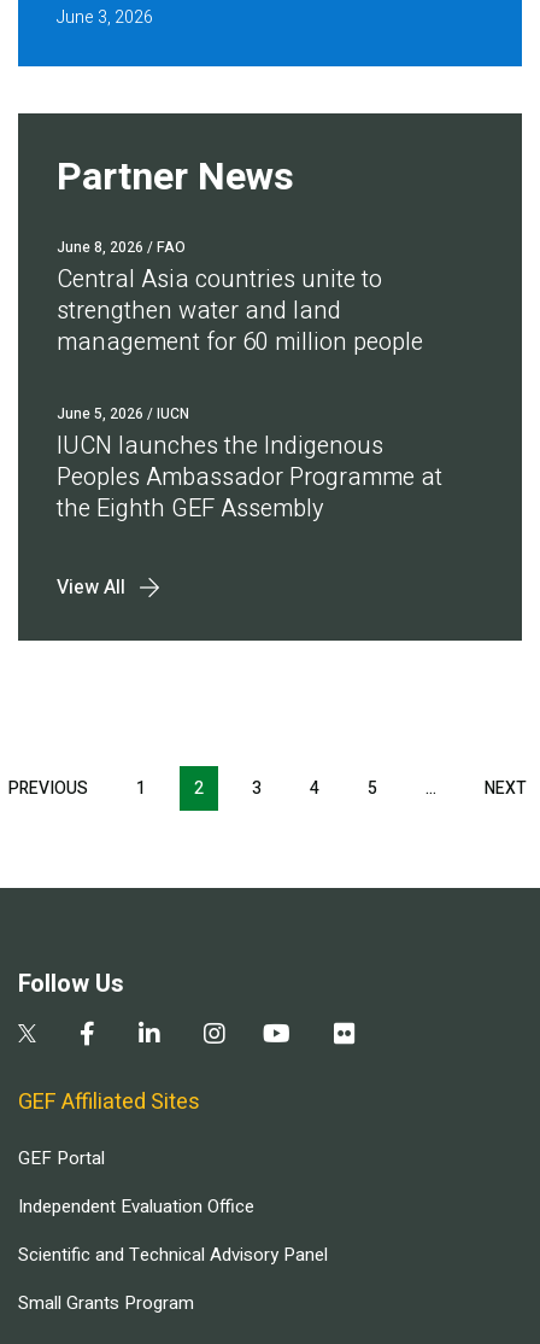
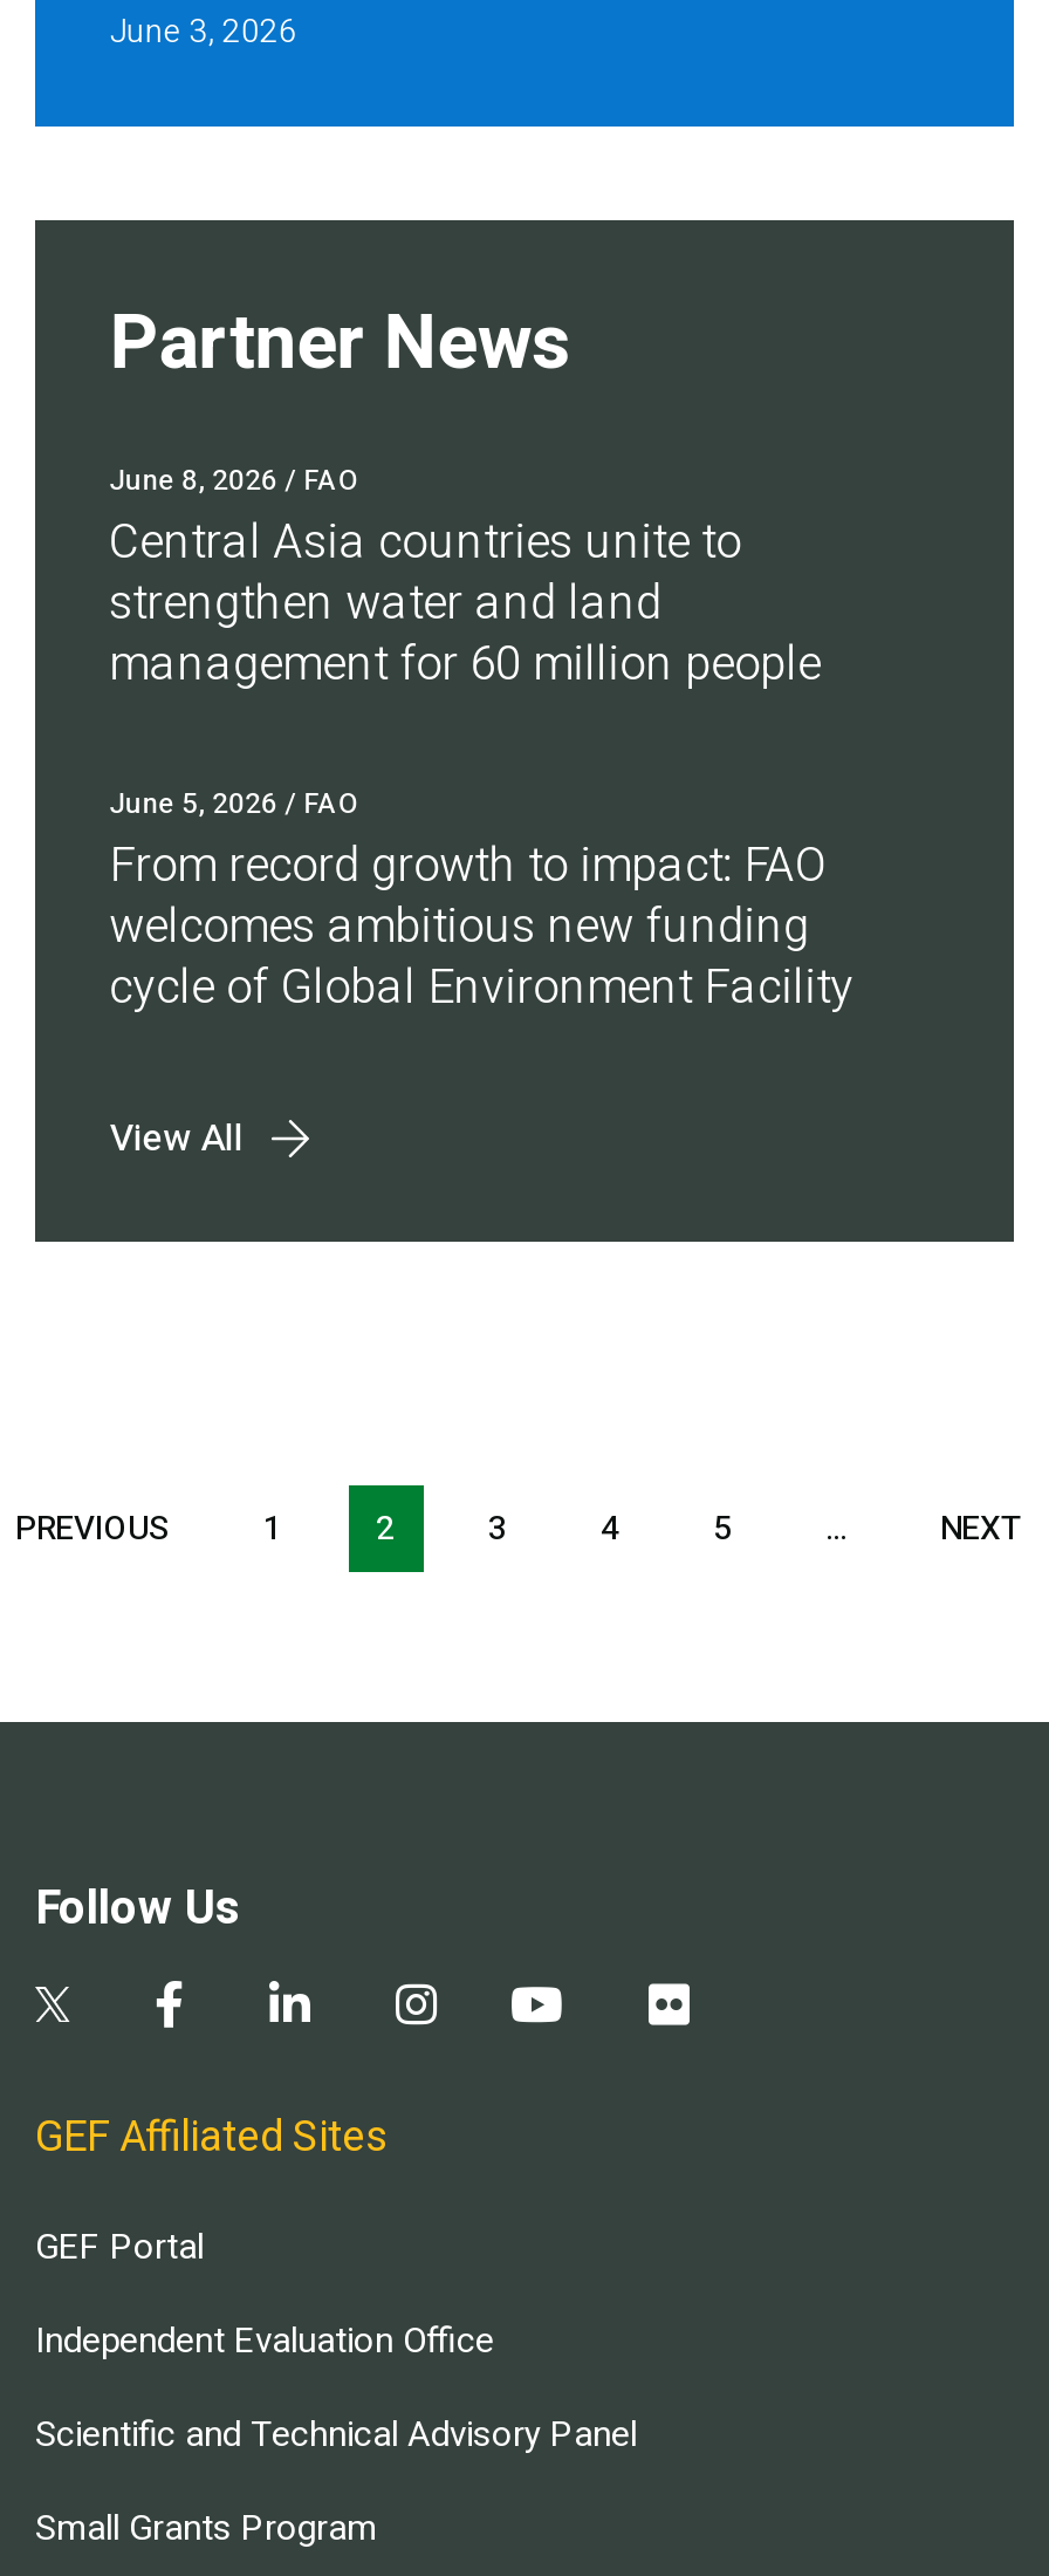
[56,403,442,526] June 5, 2026 / IUCN | IUCN launches the Indigenous | Peoples Ambassador Programme at | the Eighth GEF Assembly -> [109,782,854,1021] June 5, 2026 / FAO | From record growth to impact: FAO | welcomes ambitious new funding | cycle of Global Environment Facility

